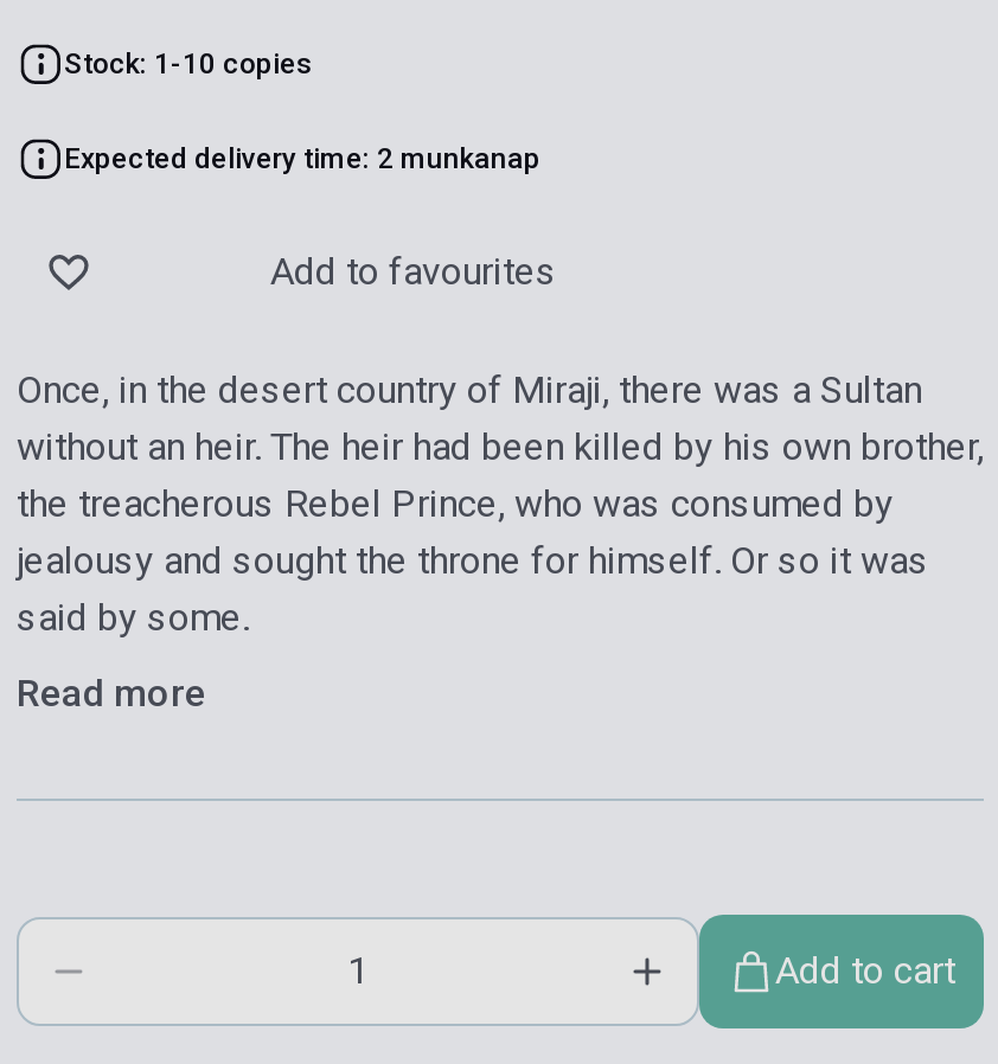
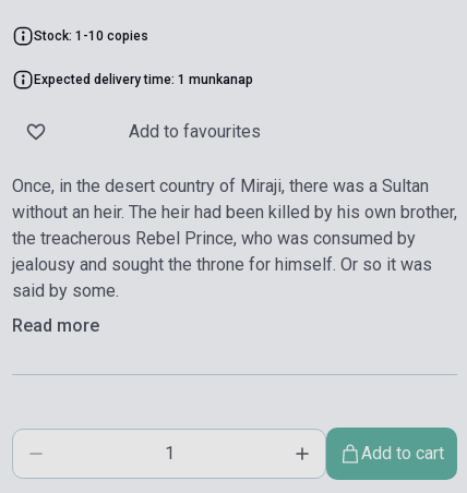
[64,143,540,176] Expected delivery time: 2 munkanap -> [34,72,253,87] Expected delivery time: 1 munkanap

